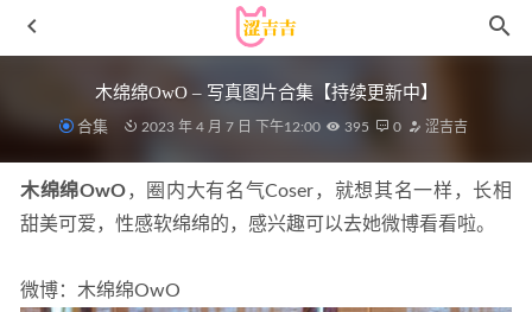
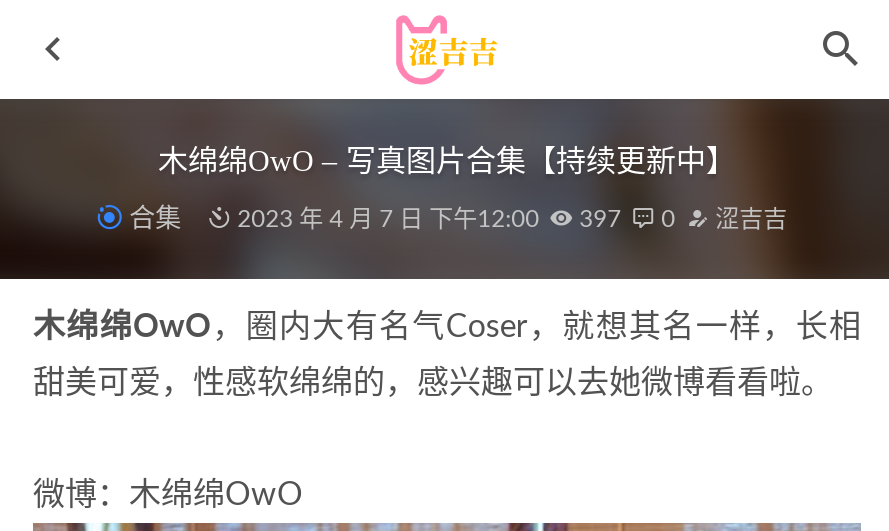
[341,119,369,133] 395 -> [573,206,621,230] 397

